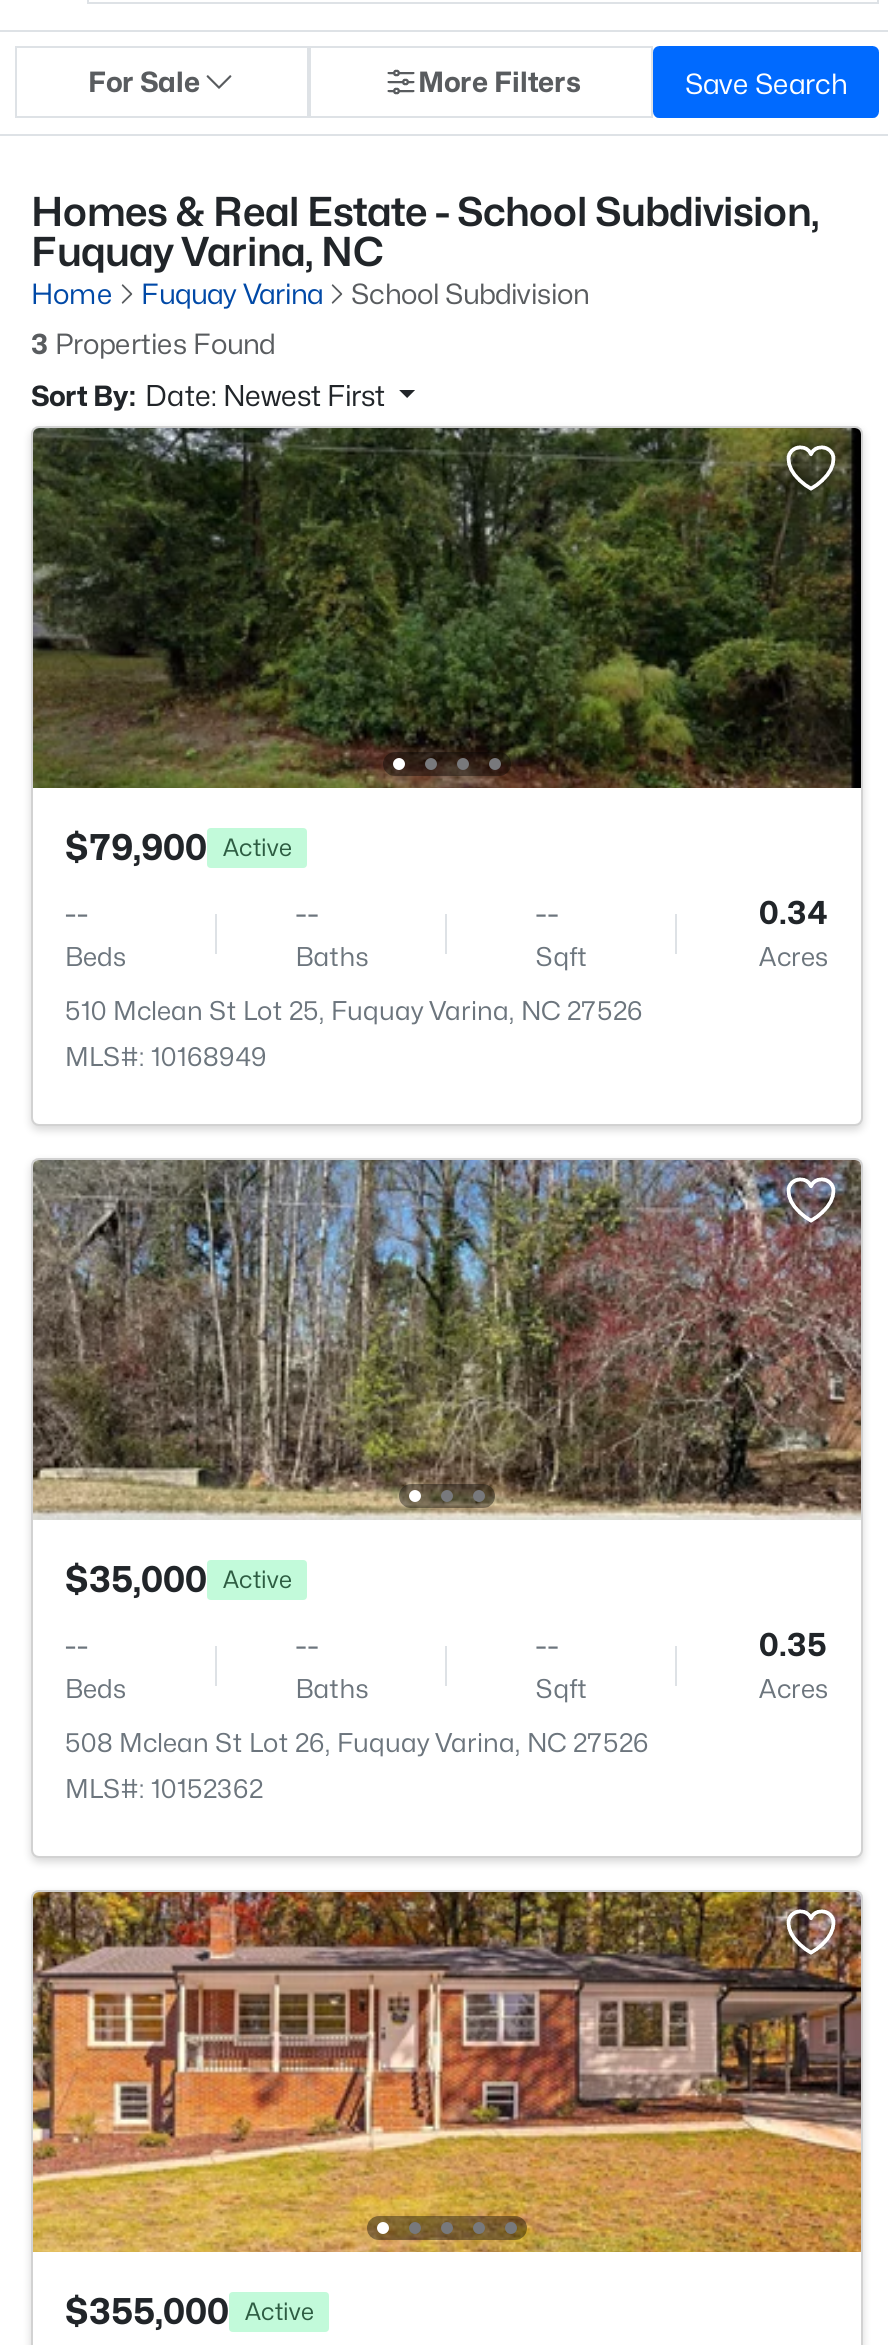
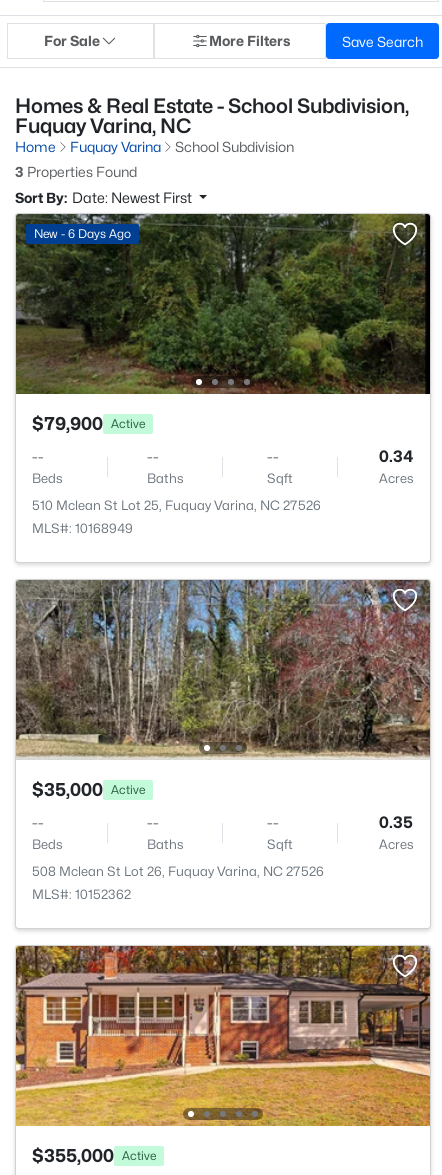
none -> [34,226,131,241] New - 6 Days Ago

